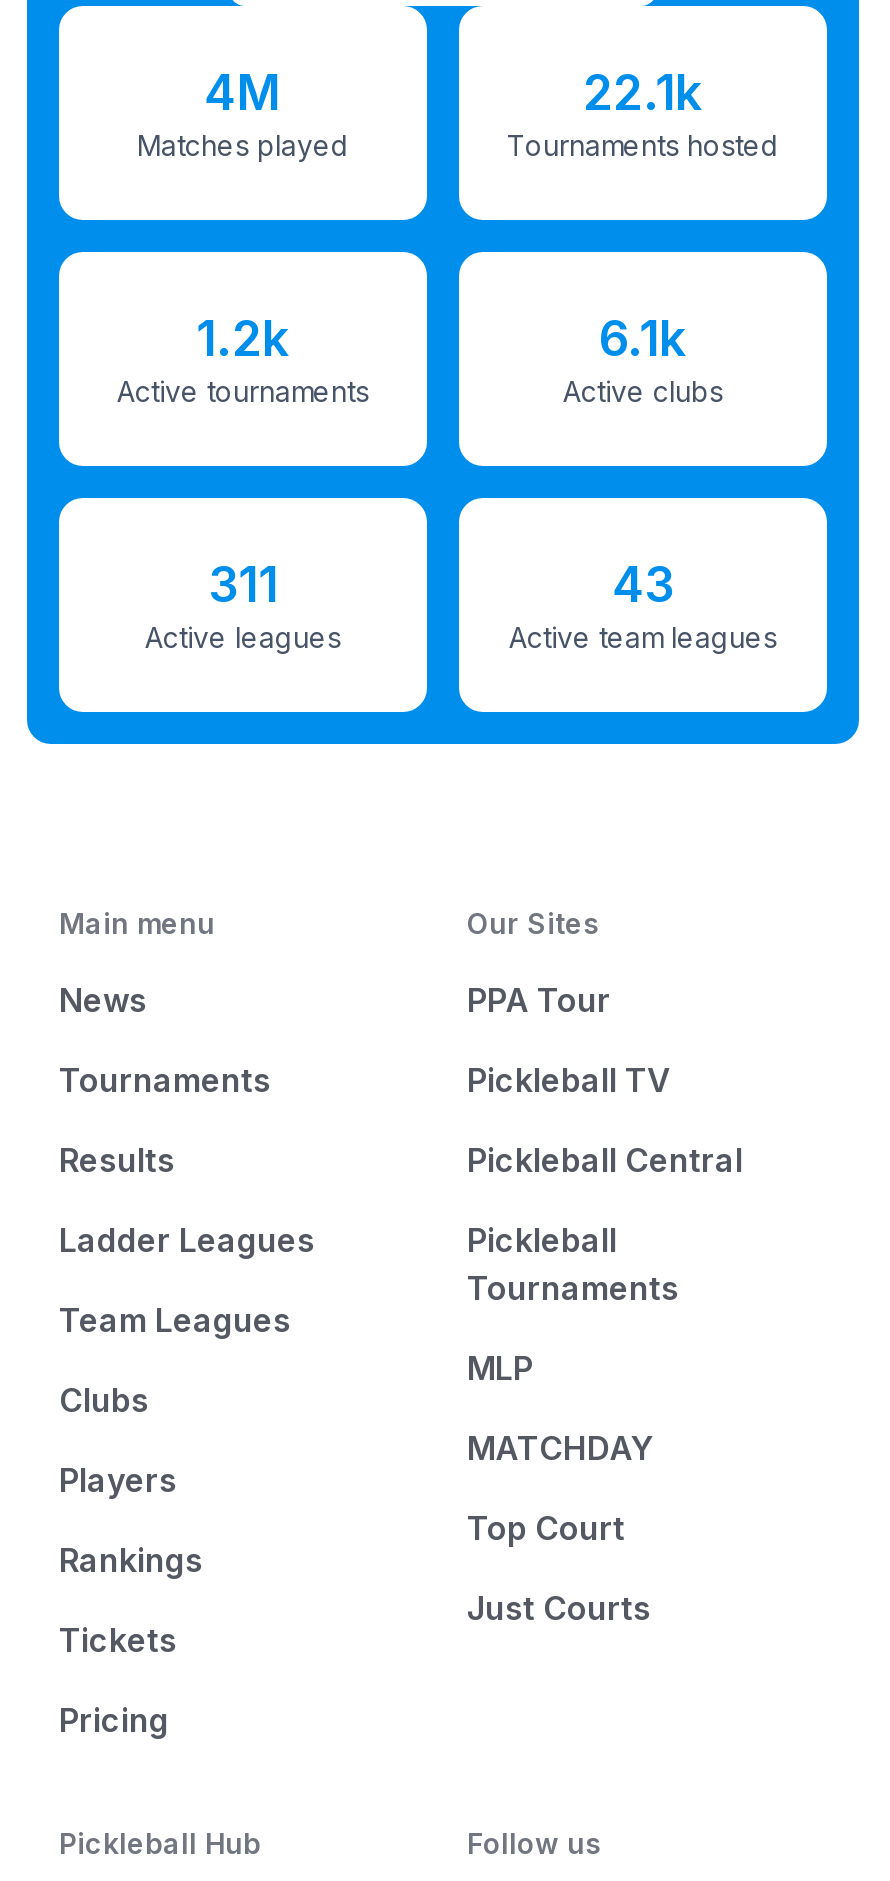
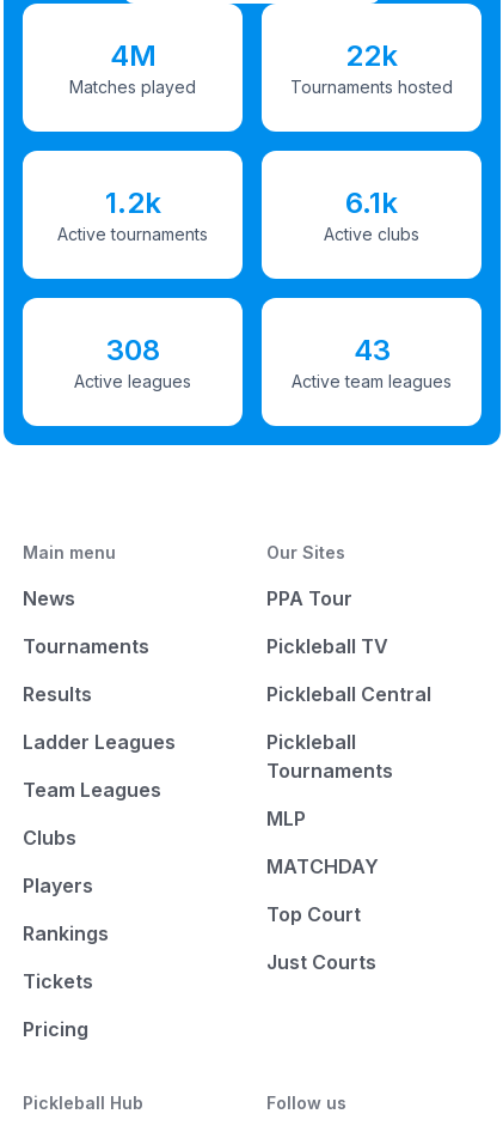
[583,63,703,121] 22.1k -> [345,38,398,72] 22k
[208,555,278,613] 311 -> [106,332,160,367] 308

